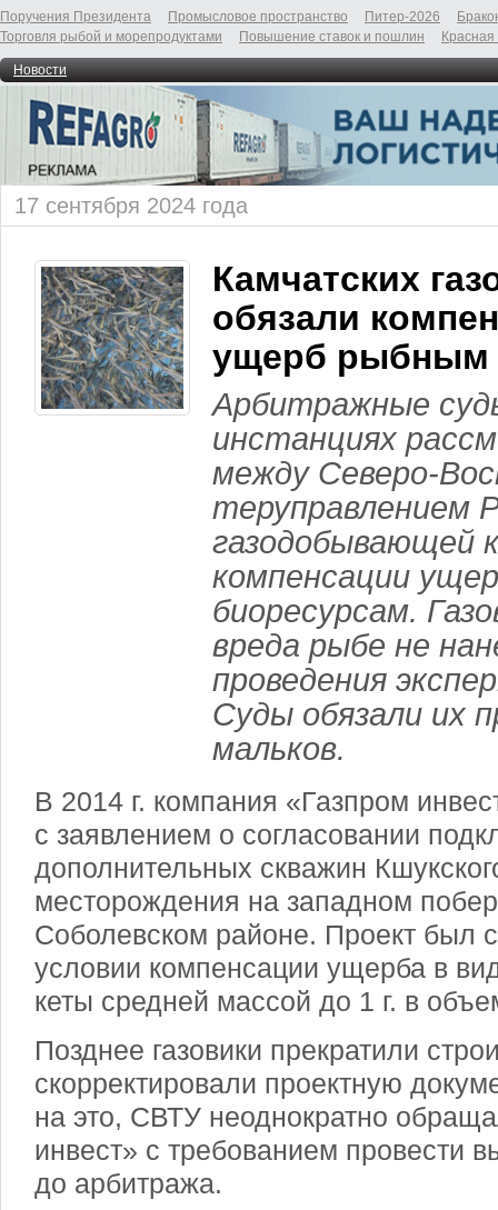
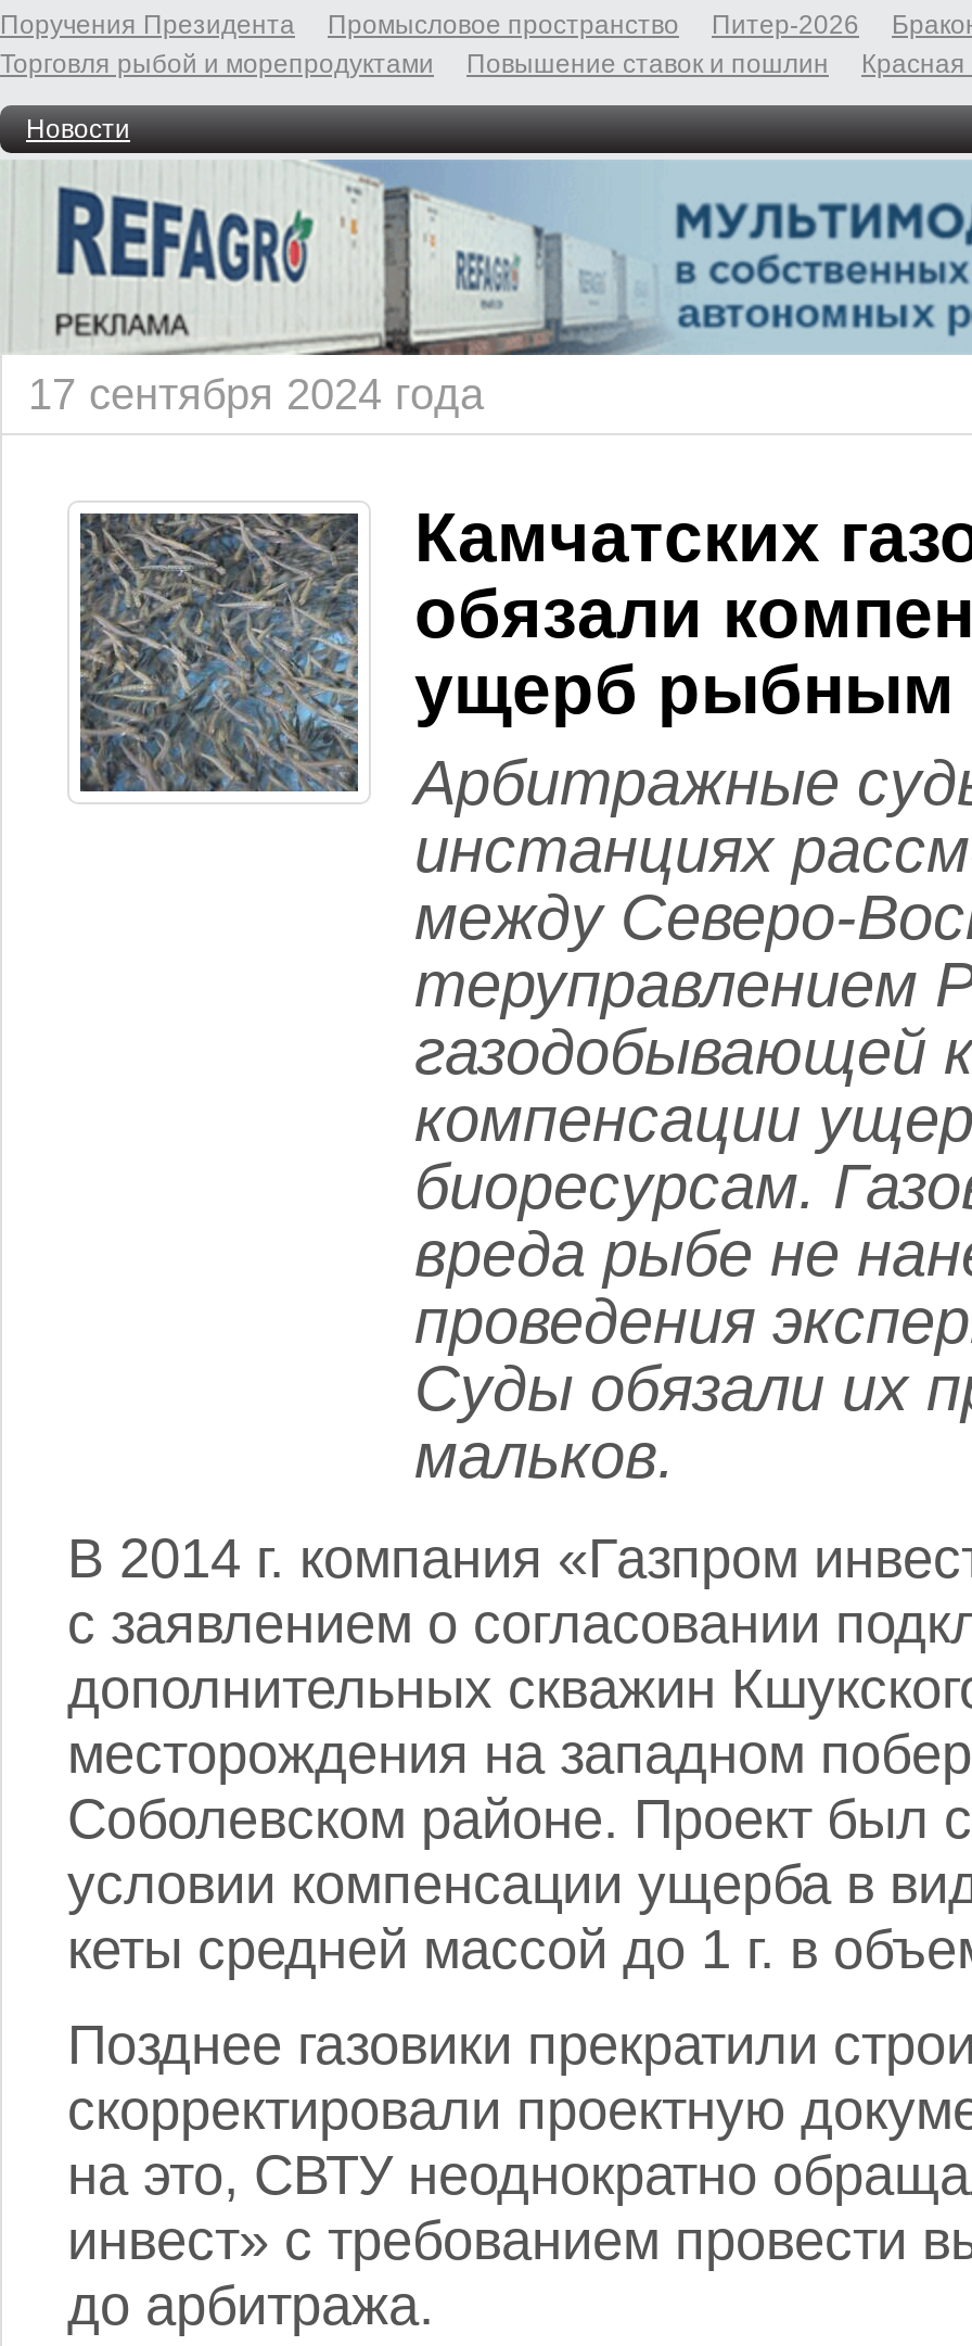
[332,108,495,176] [image] -> [651,201,965,338] [image]

